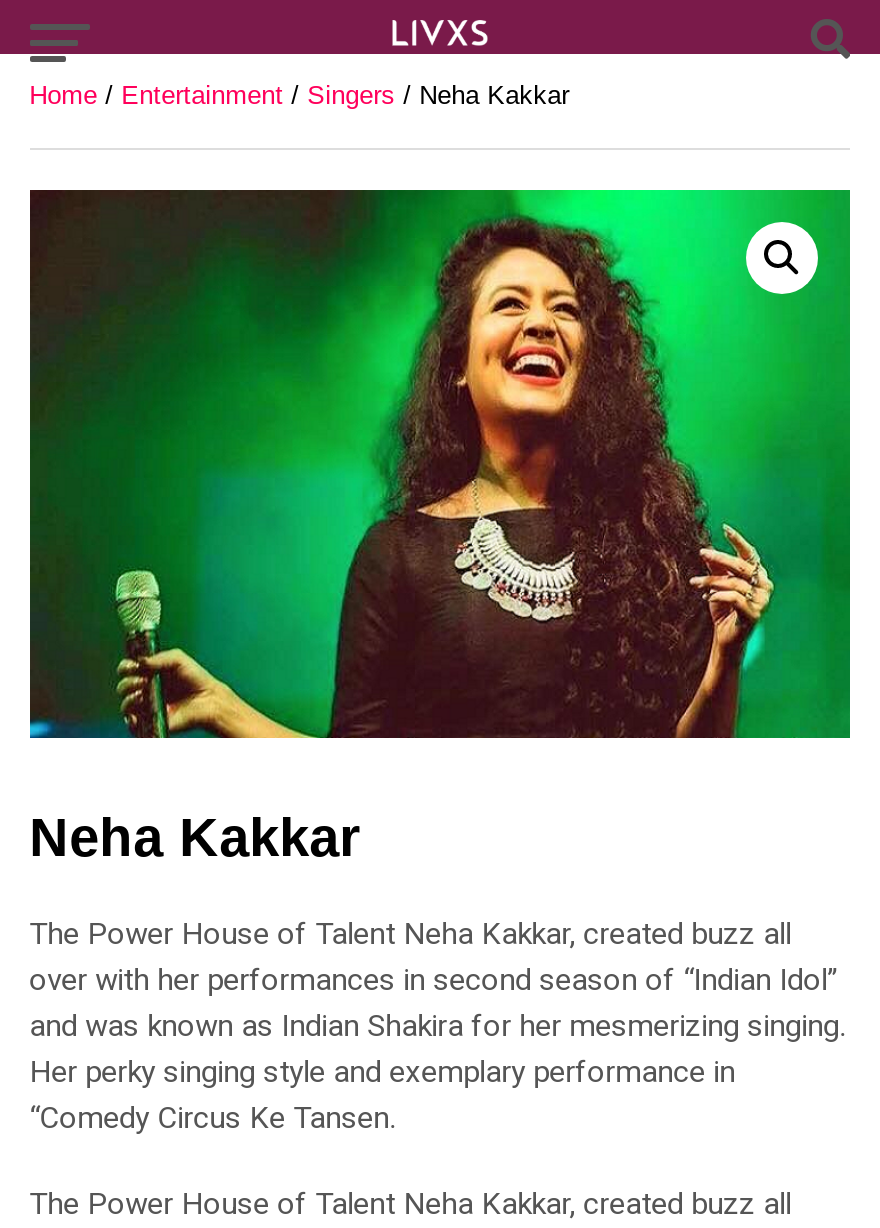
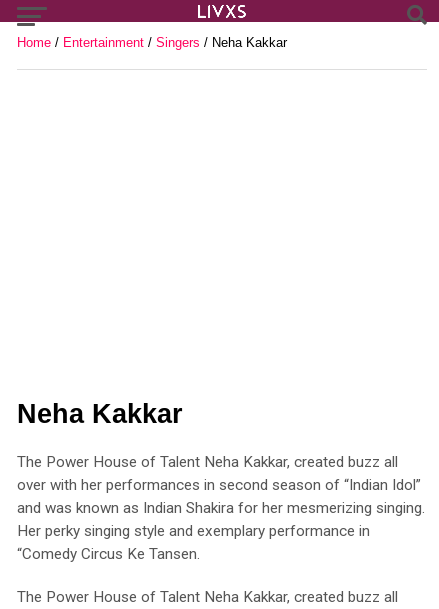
[28,188,852,740] [image] -> none

